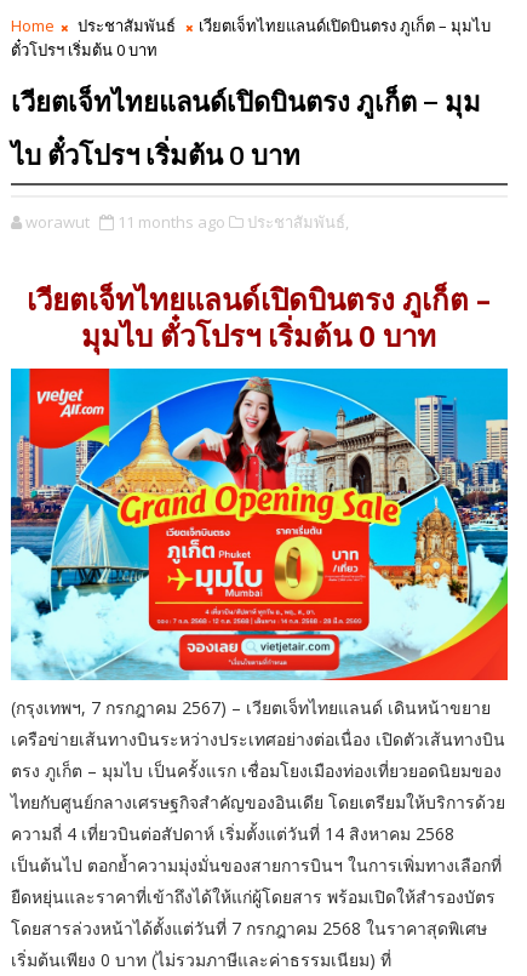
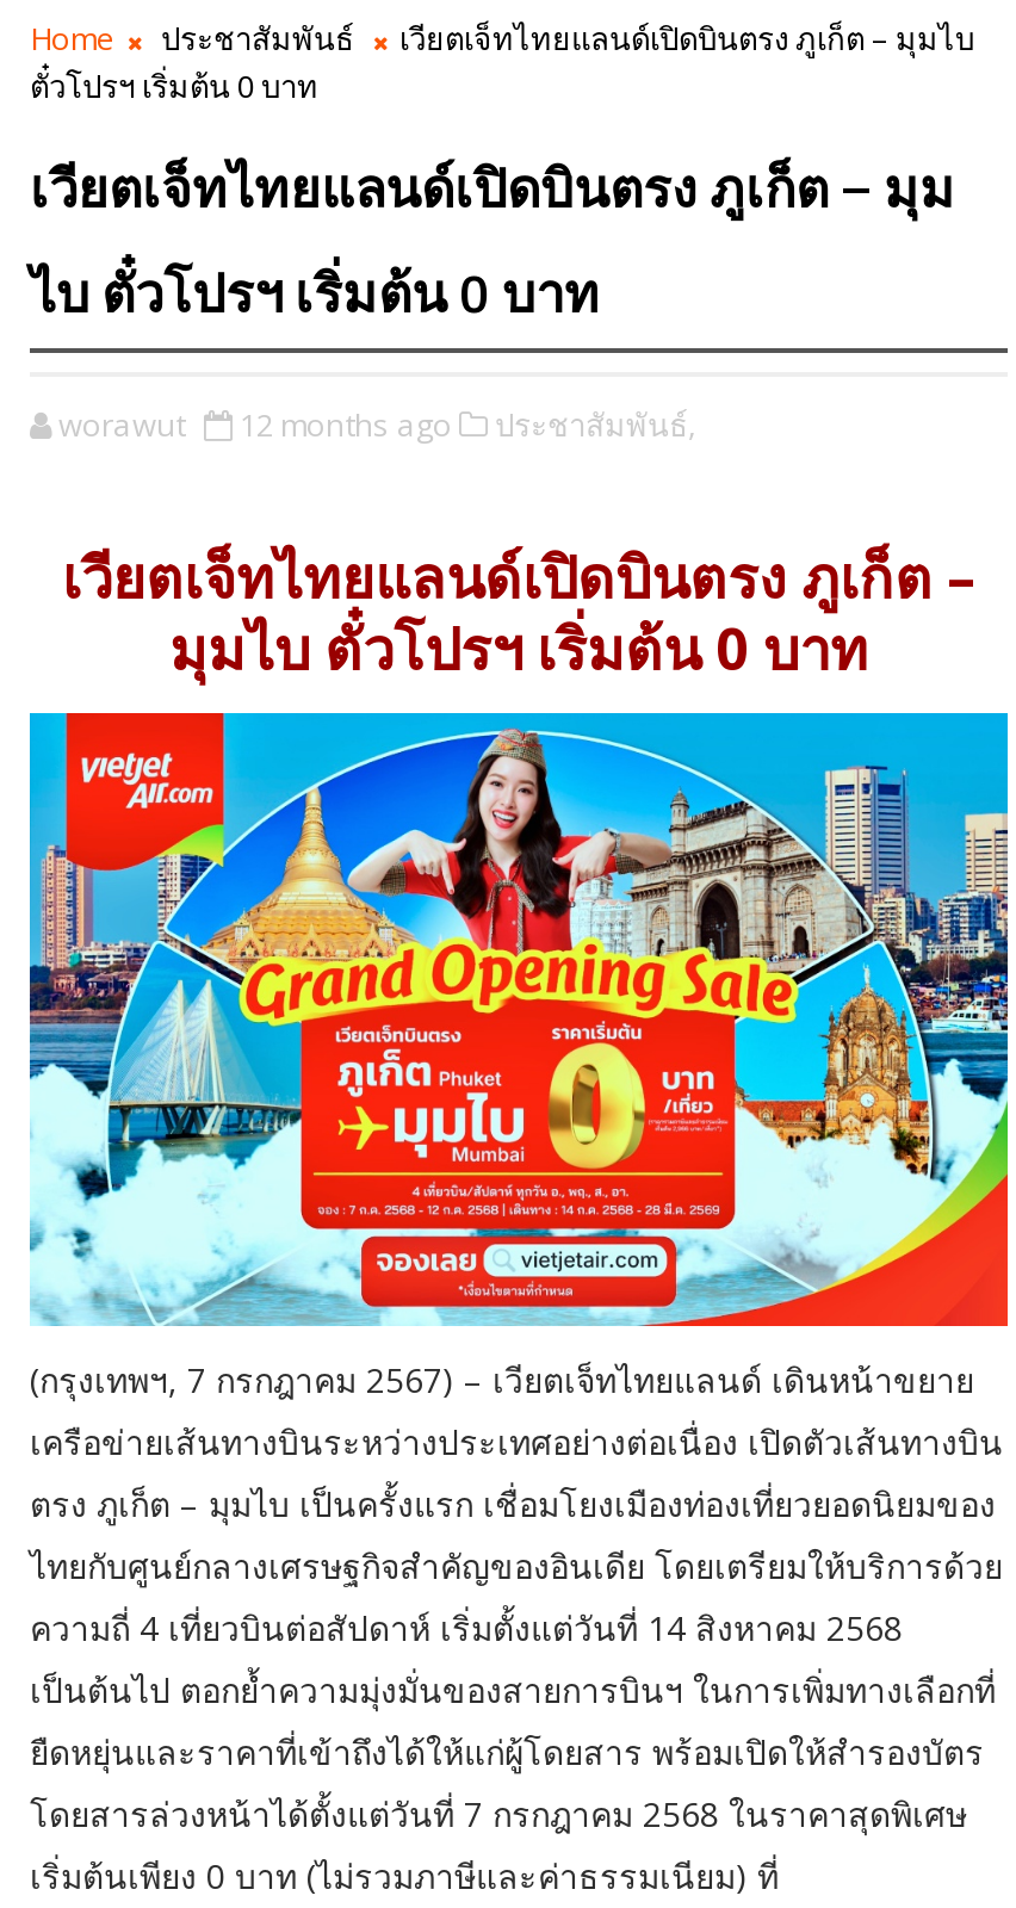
[25,212,349,233] worawut 11 months ago ประชาสัมพันธ์, -> [58,404,695,447] worawut 12 months ago ประชาสัมพันธ์,

